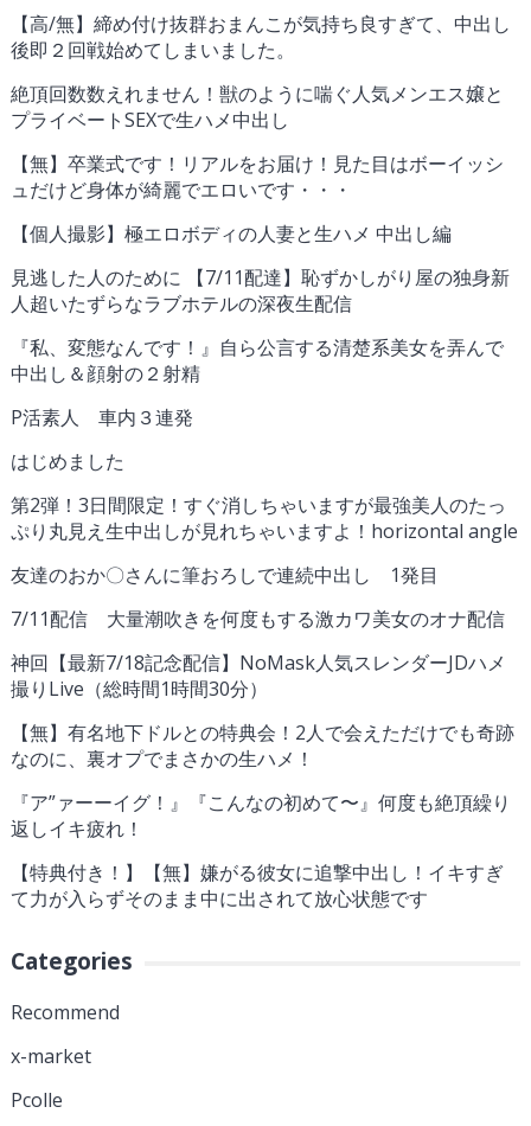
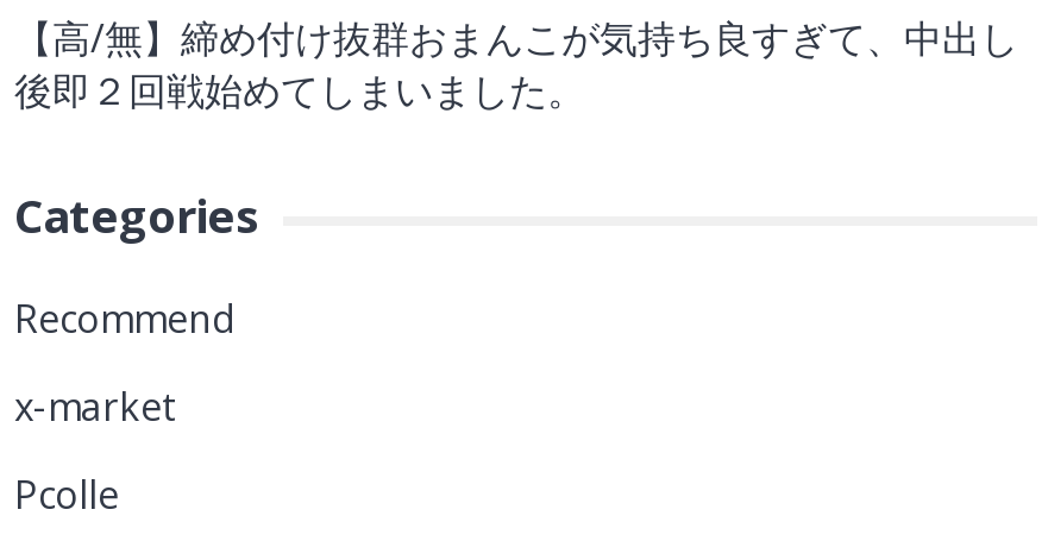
[11,80,518,911] 絶頂回数数えれません！獣のように喘ぐ人気メンエス嬢と | プライベートSEXで生ハメ中出し | 【無】卒業式です！リアルをお届け！見た目はボーイッシ | ュだけど身体が綺麗でエロいです・・・ | 【個人撮影】極エロボディの人妻と生ハメ 中出し編 | 見逃した人のために 【7/11配達】恥ずかしがり屋の独身新 | 人超いたずらなラブホテルの深夜生配信 | 『私、変態なんです！』自ら公言する清楚系美女を弄んで | 中出し＆顔射の２射精 | P活素人 車内３連発 | はじめました | 第2弾！3日間限定！すぐ消しちゃいますが最強美人のたっ | ぷり丸見え生中出しが見れちゃいますよ！horizontal angle | 友達のおか〇さんに筆おろしで連続中出し 1発目 | 7/11配信 大量潮吹きを何度もする激カワ美女のオナ配信 | 神回【最新7/18記念配信】NoMask人気スレンダーJDハメ | 撮りLive（総時間1時間30分） | 【無】有名地下ドルとの特典会！2人で会えただけでも奇跡 | なのに、裏オプでまさかの生ハメ！ | 『ア”ァーーイグ！』『こんなの初めて〜』何度も絶頂繰り | 返しイキ疲れ！ | 【特典付き！】【無】嫌がる彼女に追撃中出し！イキすぎ | て力が入らずそのまま中に出されて放心状態です -> none

